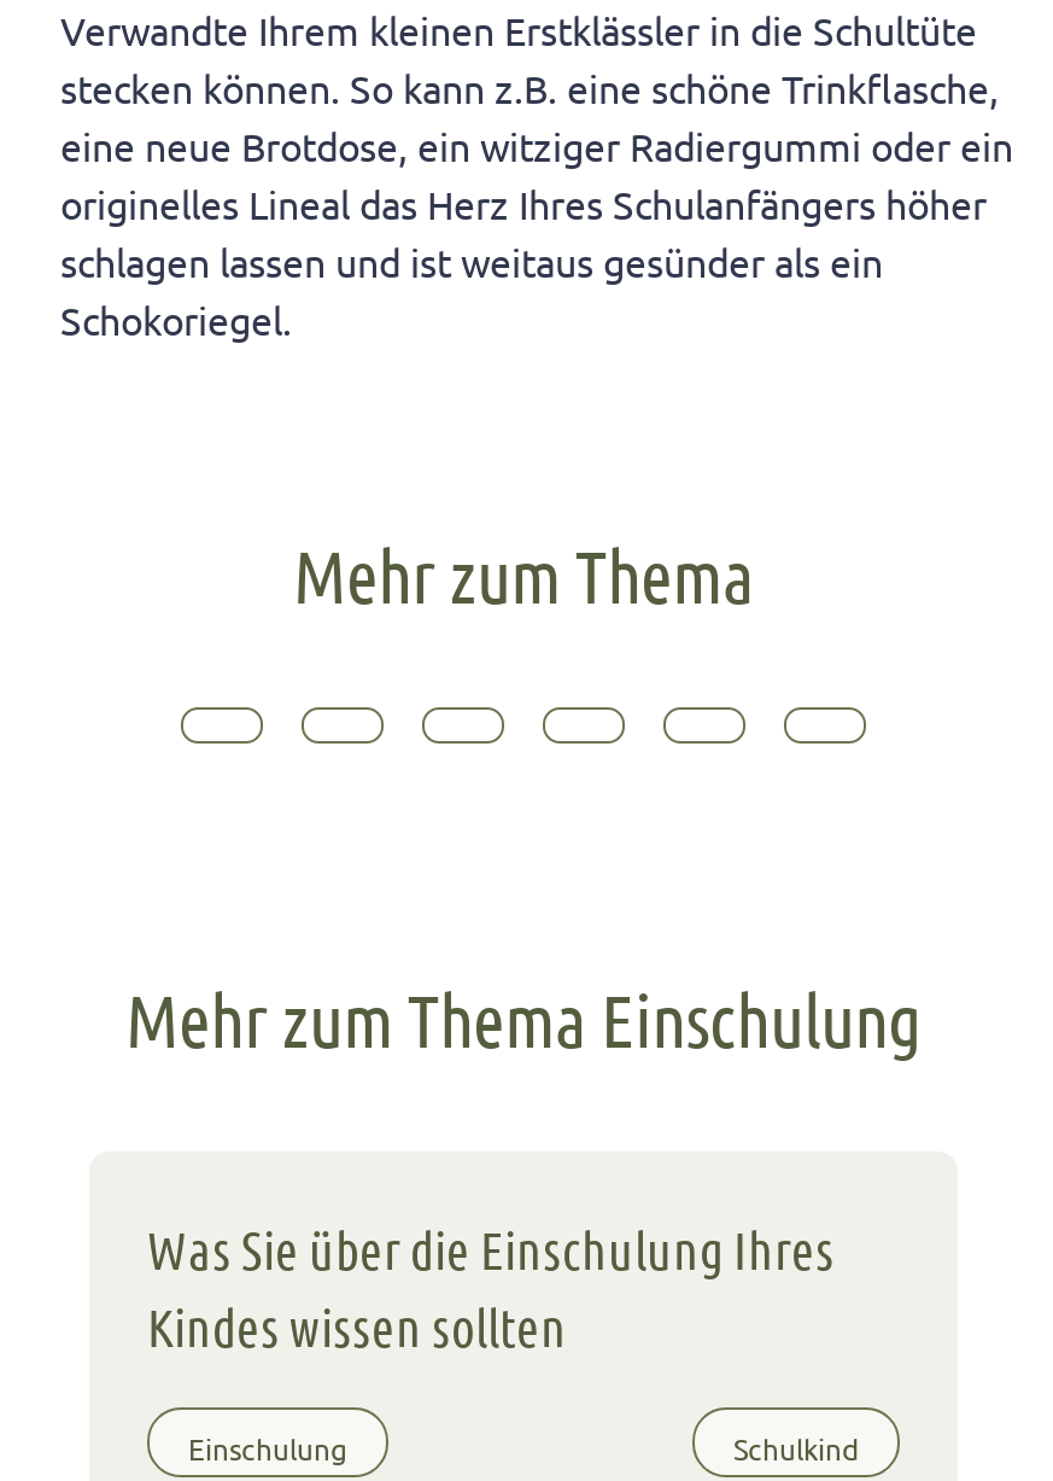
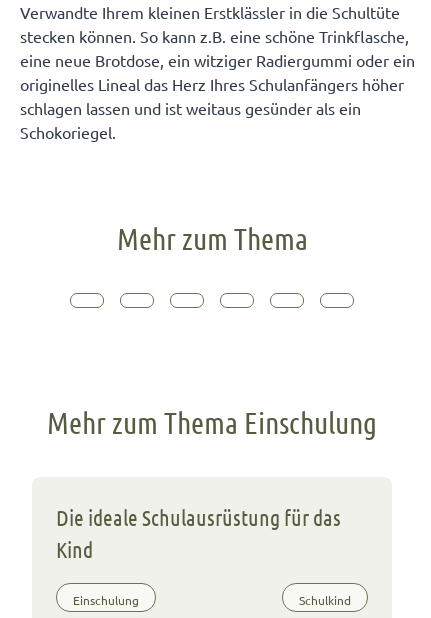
[147,1217,835,1357] Was Sie über die Einschulung Ihres | Kindes wissen sollten -> [56,504,341,562] Die ideale Schulausrüstung für das | Kind

